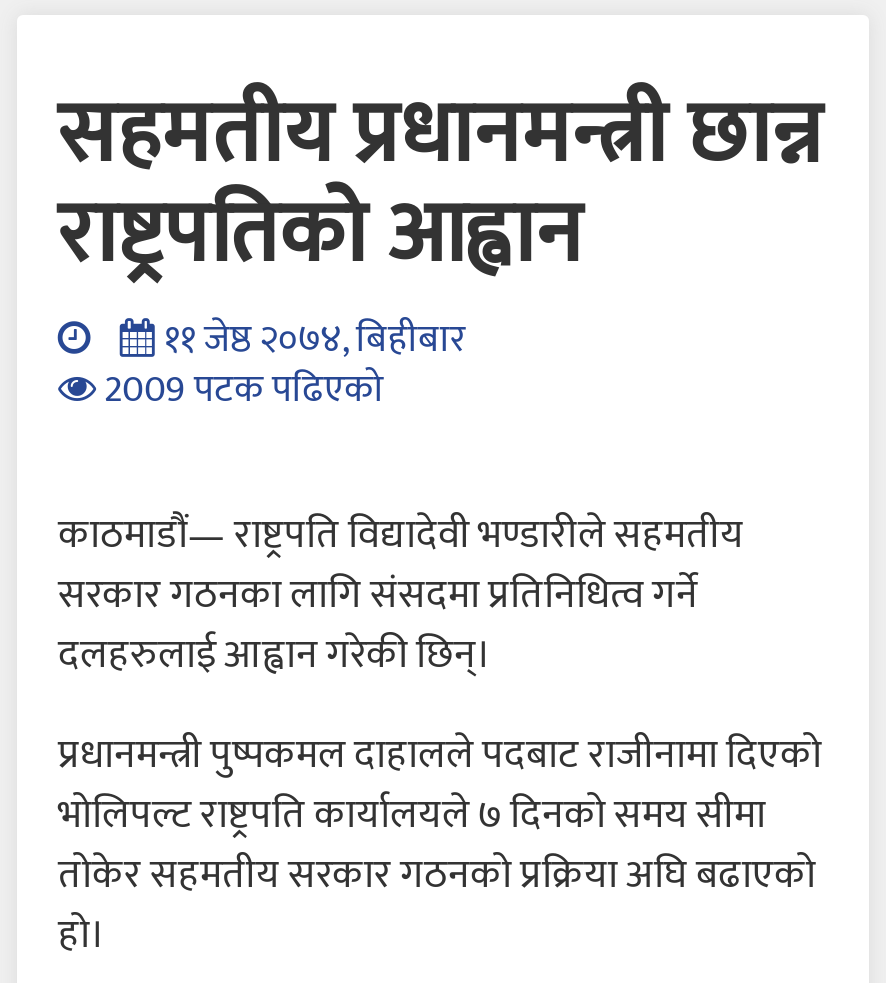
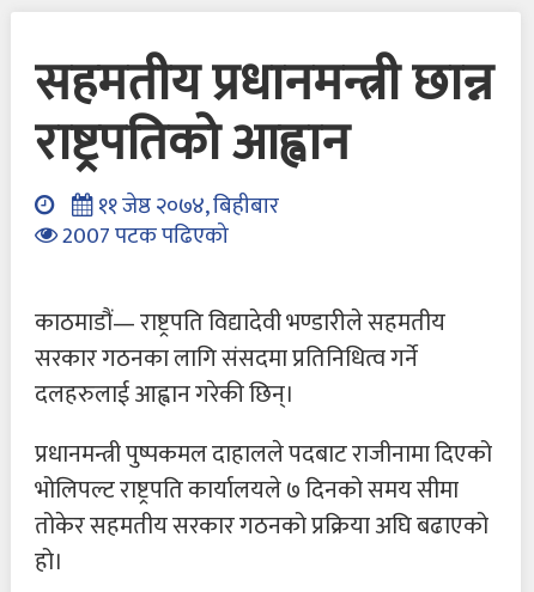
[96,359,384,421] 2009 पटक पढिएको -> [58,218,229,255] 2007 पटक पढिएको

